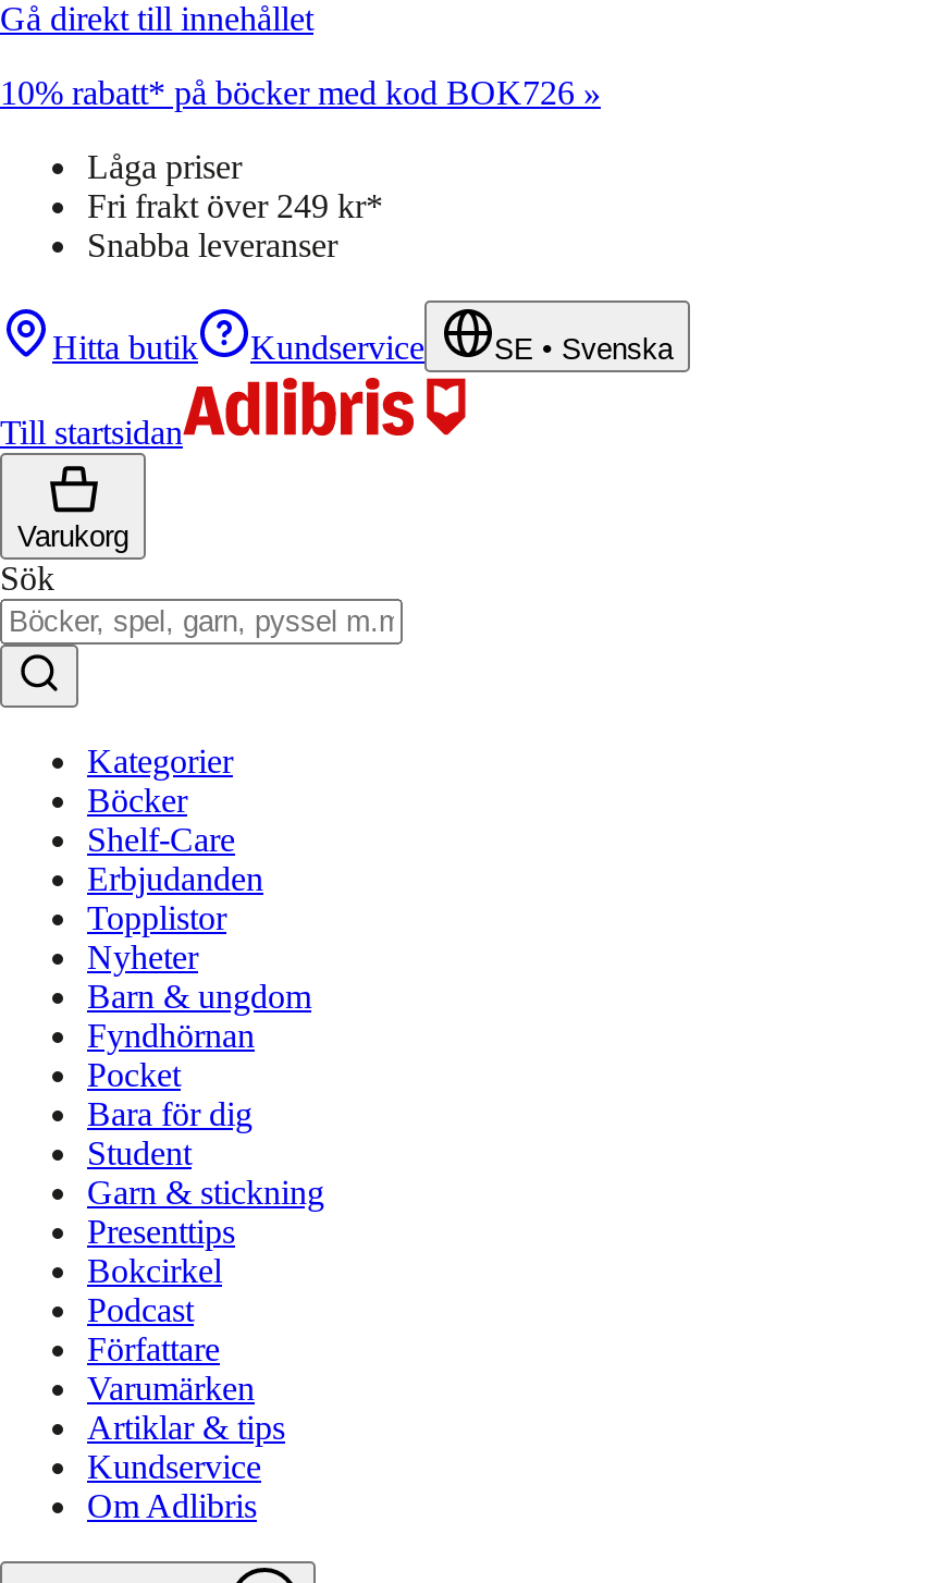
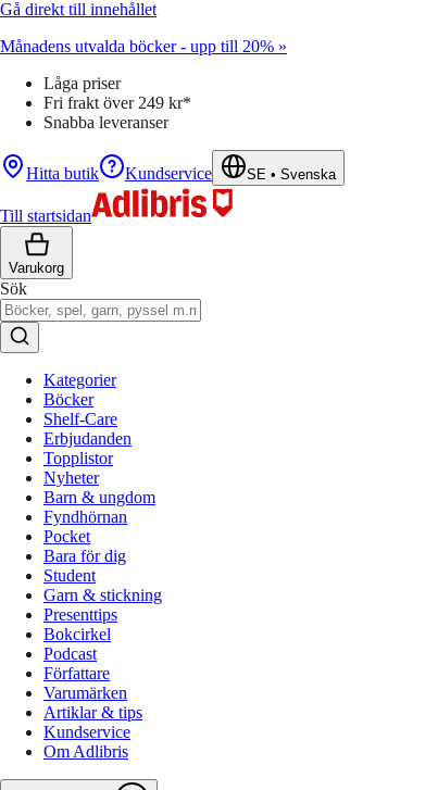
[0,74,601,111] 10% rabatt* på böcker med kod BOK726 » -> [0,37,287,55] Månadens utvalda böcker - upp till 20% »

